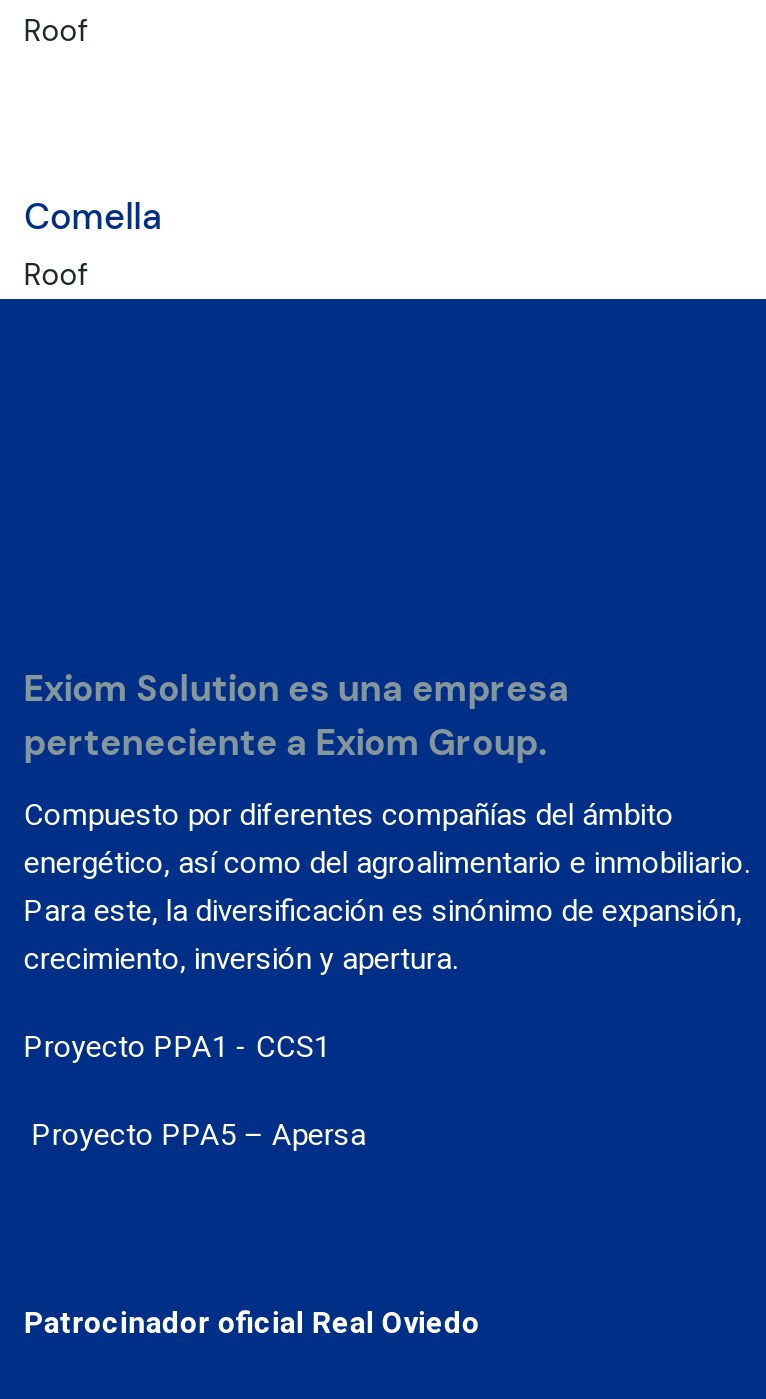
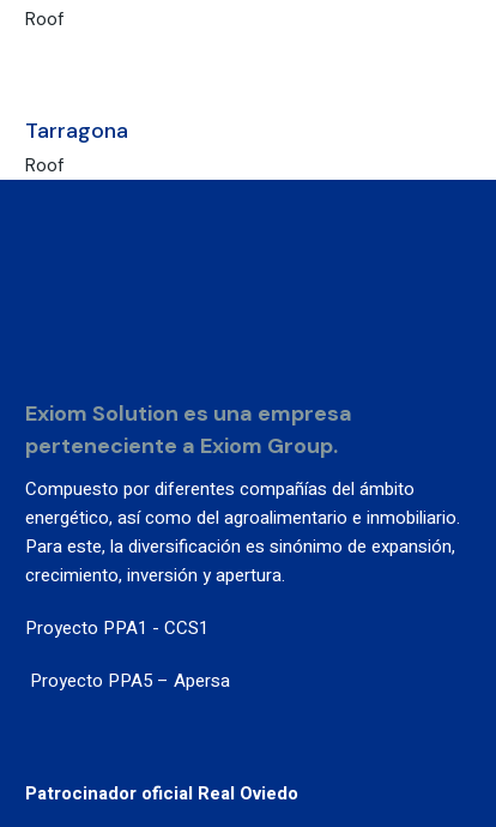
[24,193,162,241] Comella -> [26,116,129,145] Tarragona

